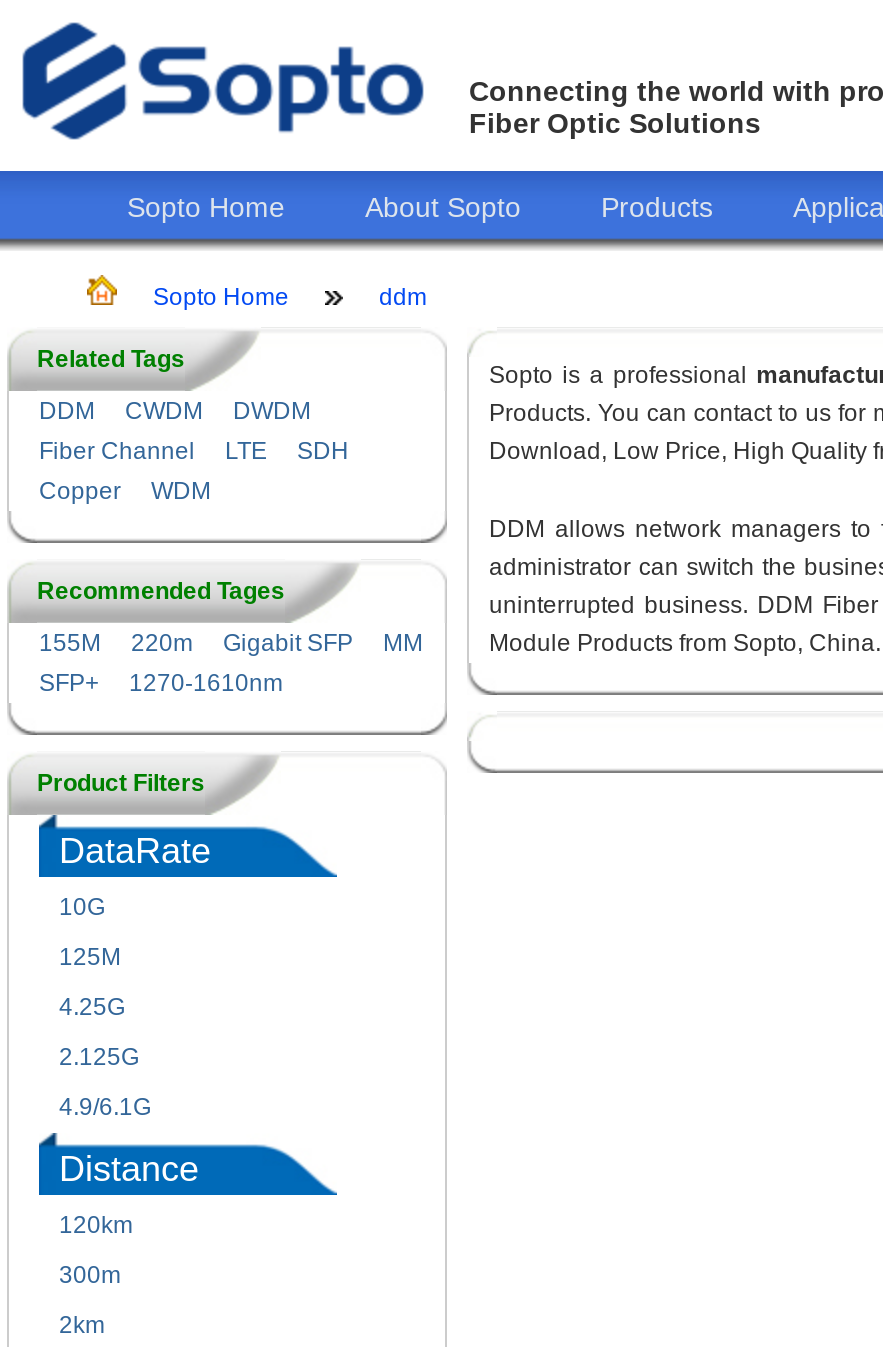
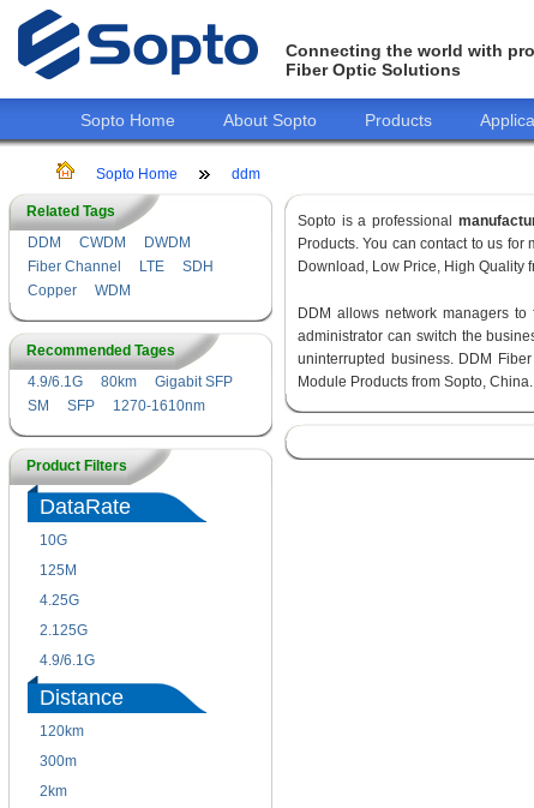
[39,629,193,657] 155M | 220m -> [28,373,137,390] 4.9/6.1G | 80km
[39,629,423,697] MM | SFP+ -> [28,397,95,414] SM | SFP

